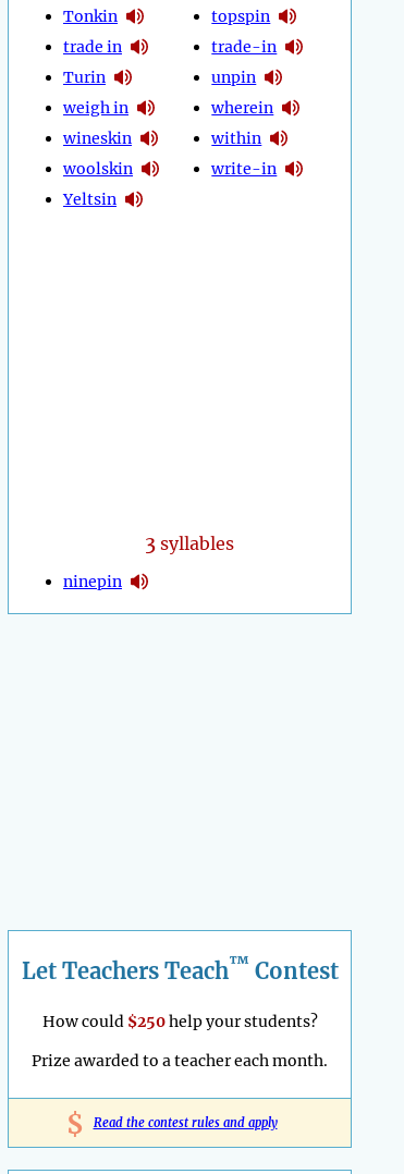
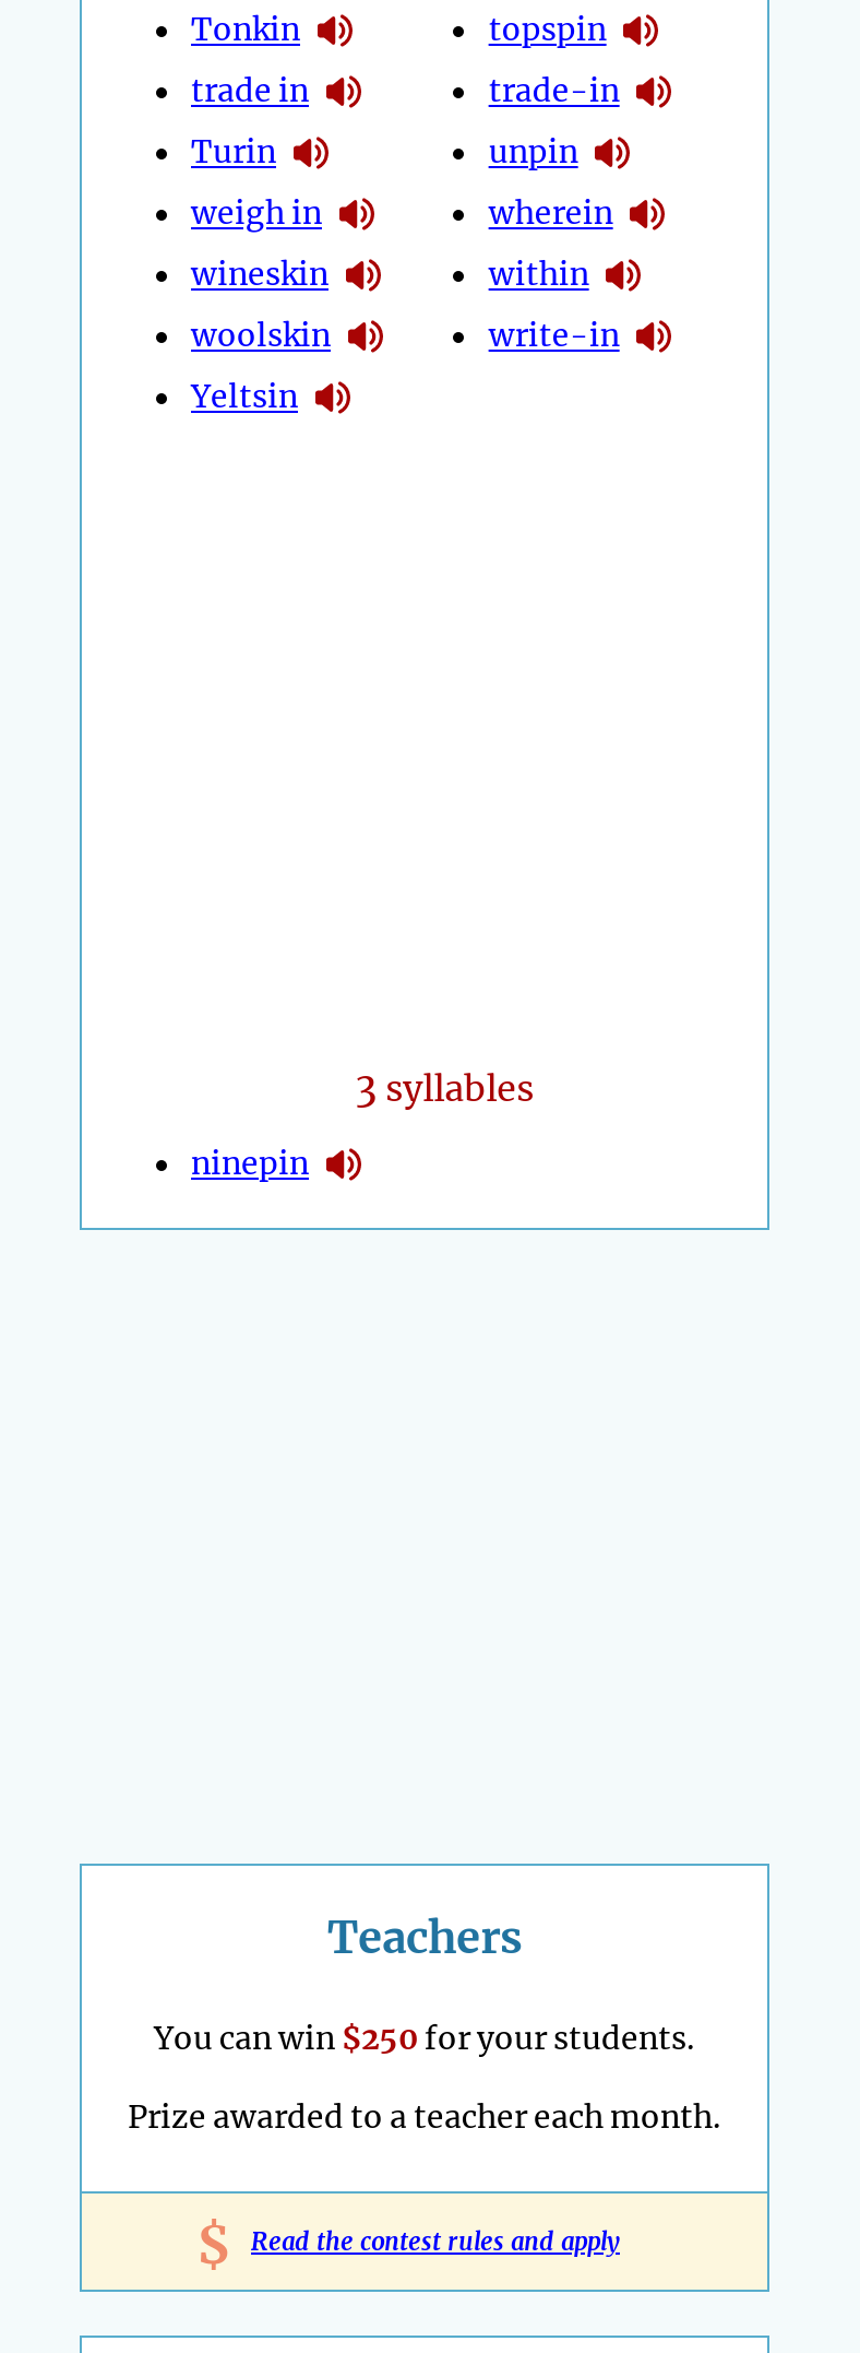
[21,953,338,985] Let Teachers Teach™ Contest -> [327,1910,522,1965] Teachers
[42,1012,317,1031] How could $250 help your students? -> [154,2019,695,2059] You can win $250 for your students.

